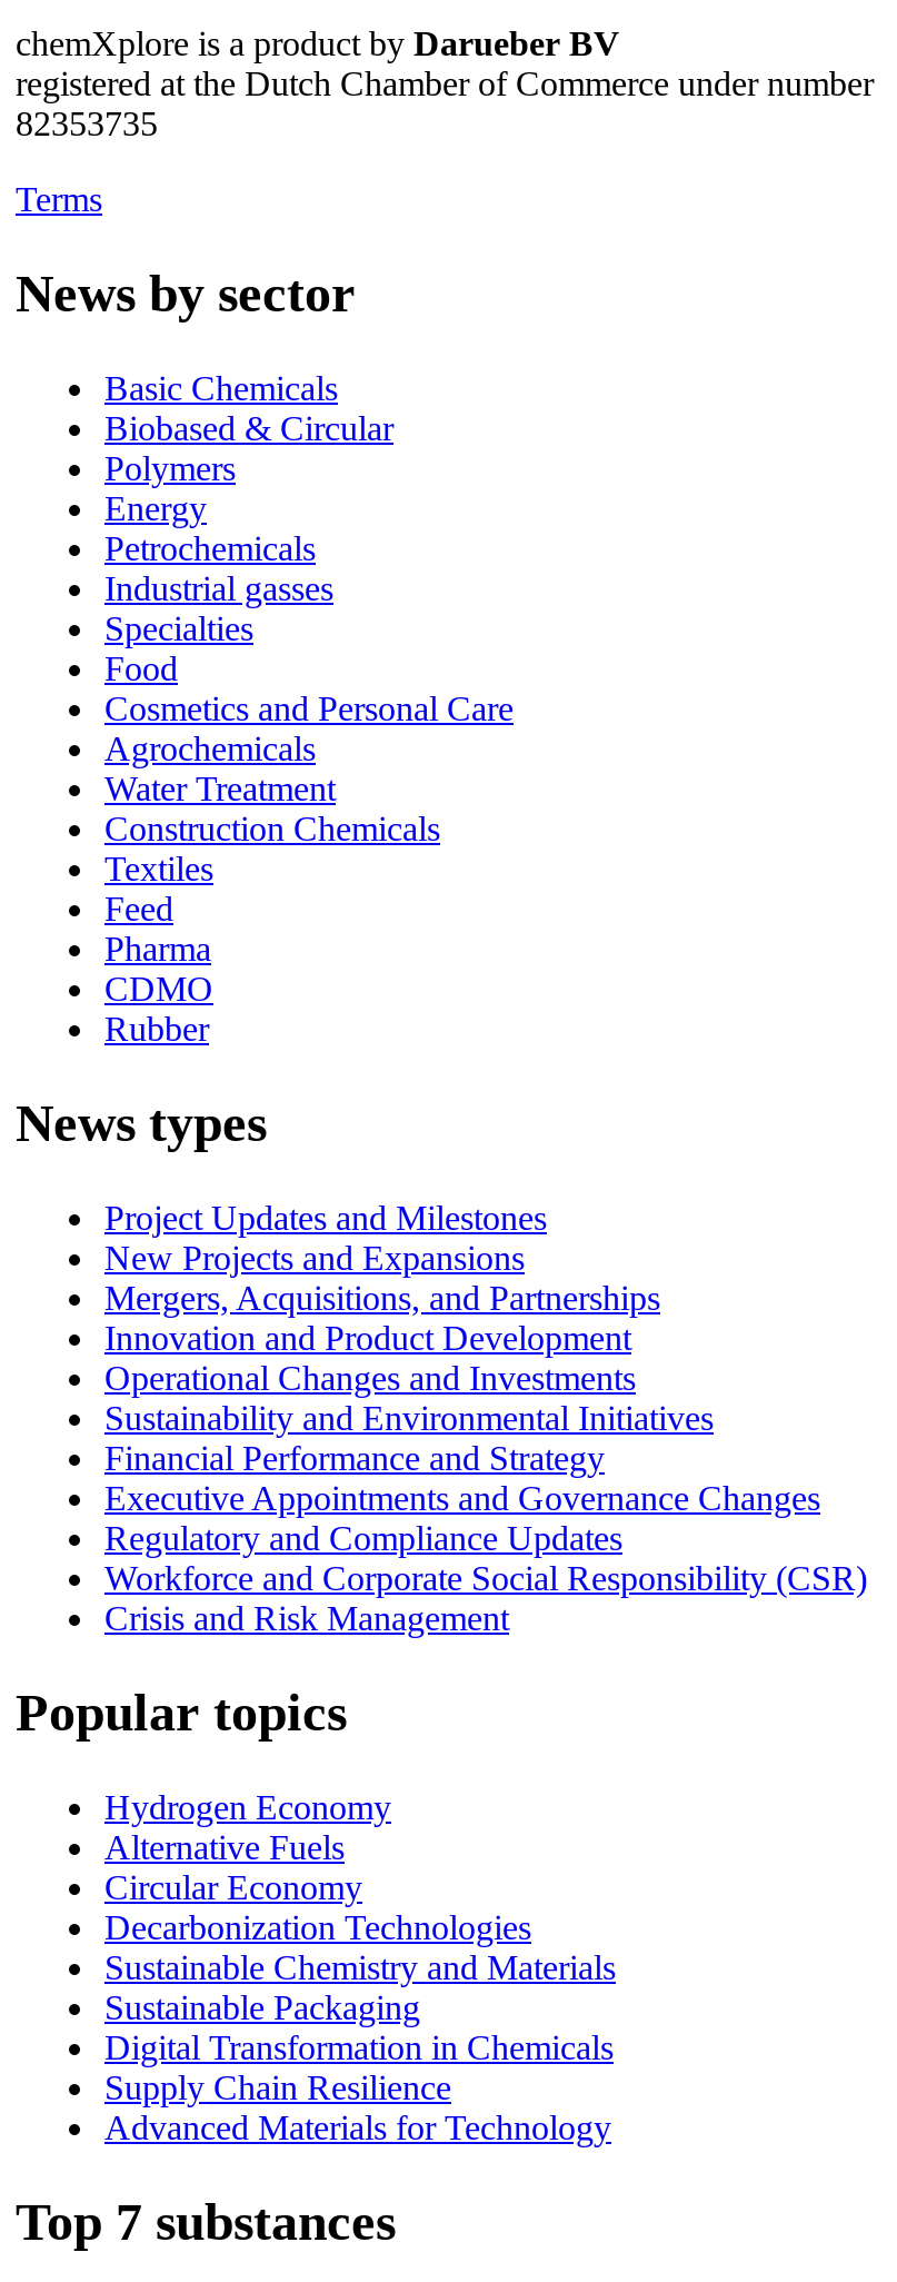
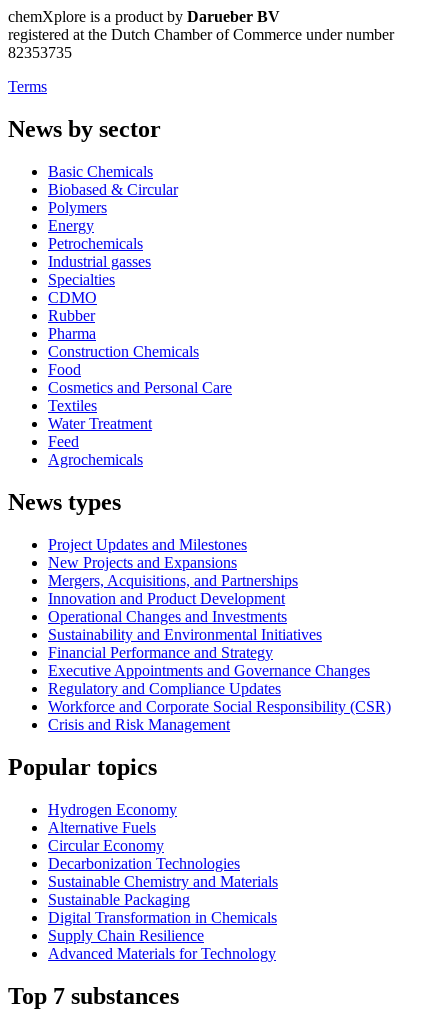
moved [104,650,514,968] -> [48,325,232,468]: Pharma | Construction Chemicals | Food | Cosmetics and Personal Care | Textiles | Water Treatment | Feed | Agrochemicals
moved [104,970,213,1048] -> [48,289,97,324]: CDMO | Rubber

